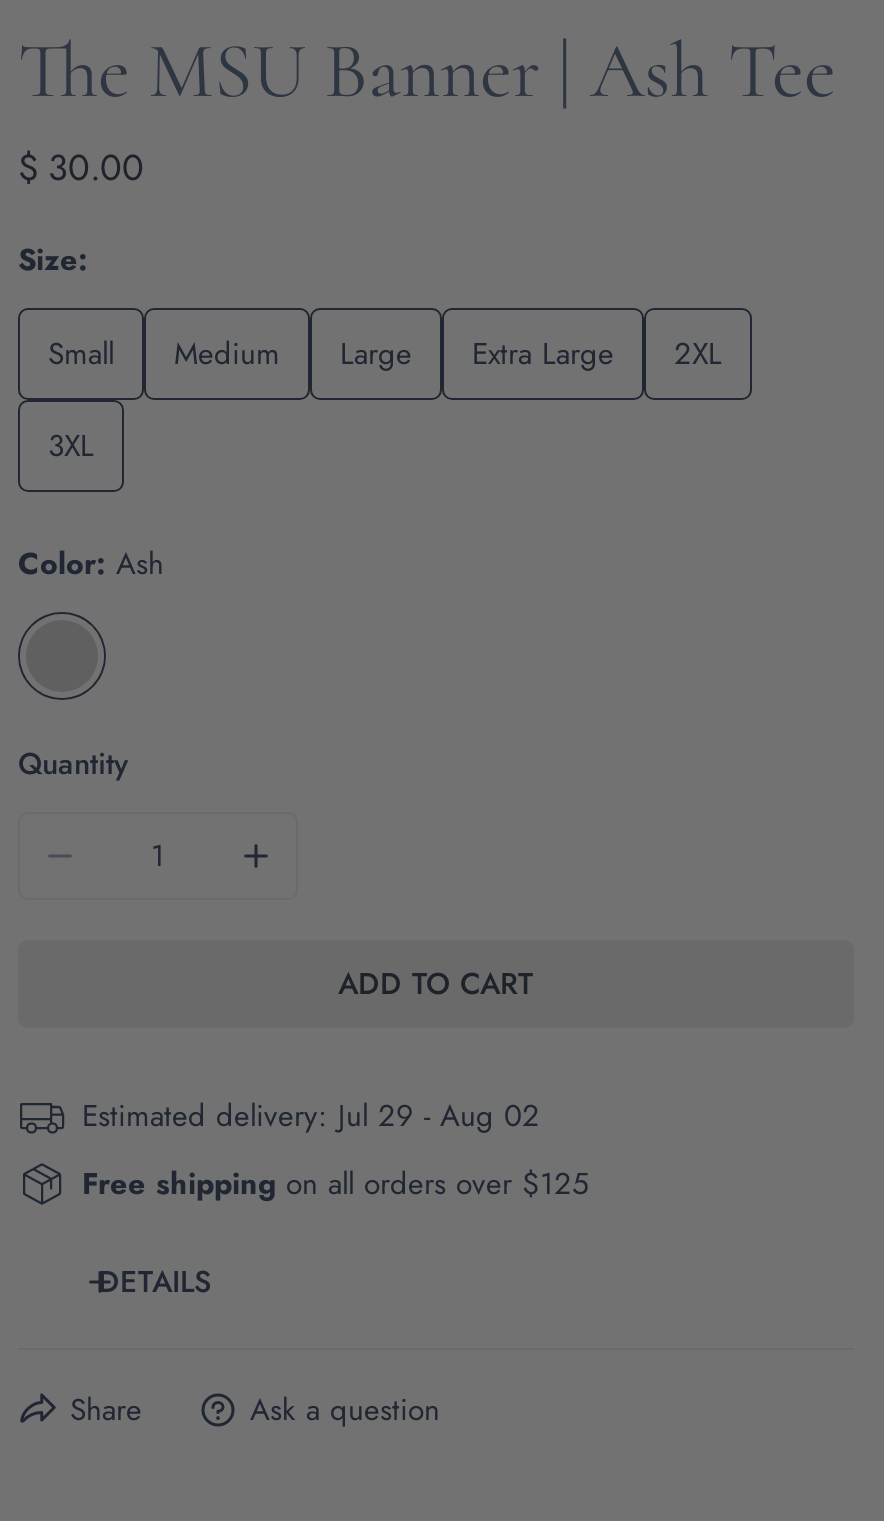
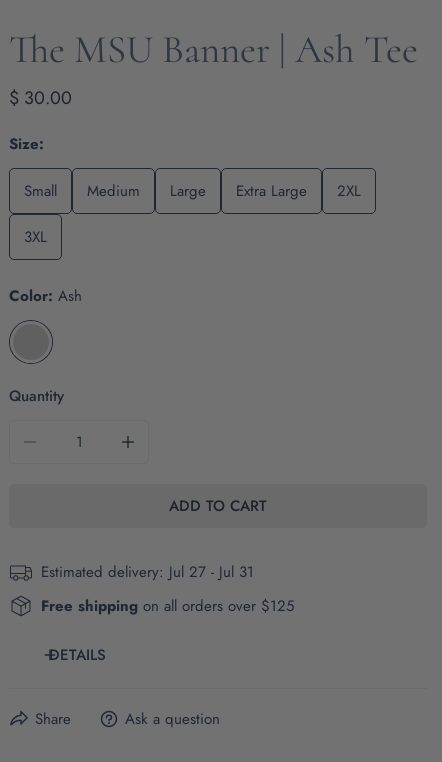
[82,1094,540,1138] Estimated delivery: Jul 29 - Aug 02 -> [41,561,254,583] Estimated delivery: Jul 27 - Jul 31

